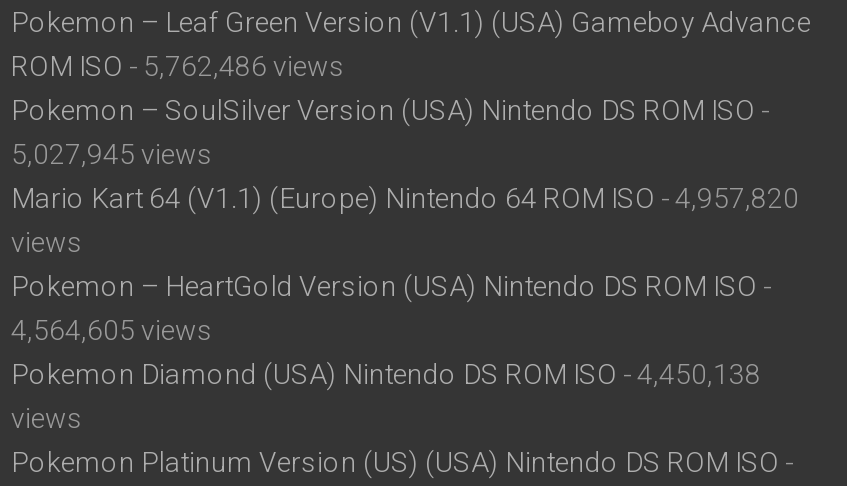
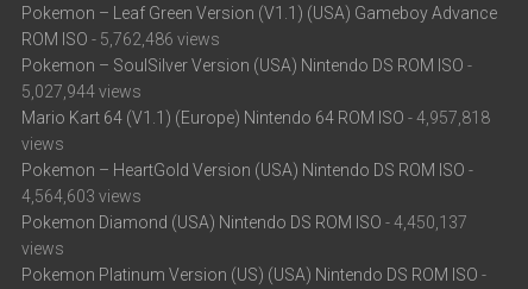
[11,138,213,170] 5,027,945 views -> [21,82,142,101] 5,027,944 views
[11,182,799,214] Mario Kart 64 (V1.1) (Europe) Nintendo 64 ROM ISO - 4,957,820 -> [21,108,490,127] Mario Kart 64 (V1.1) (Europe) Nintendo 64 ROM ISO - 4,957,818
[11,314,213,346] 4,564,605 views -> [21,187,142,206] 4,564,603 views
[11,358,761,390] Pokemon Diamond (USA) Nintendo DS ROM ISO - 4,450,138 -> [21,213,467,232] Pokemon Diamond (USA) Nintendo DS ROM ISO - 4,450,137

